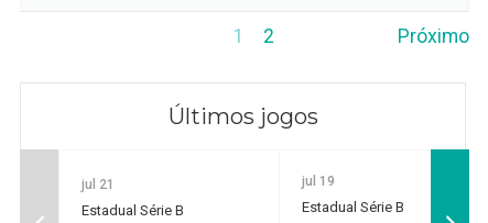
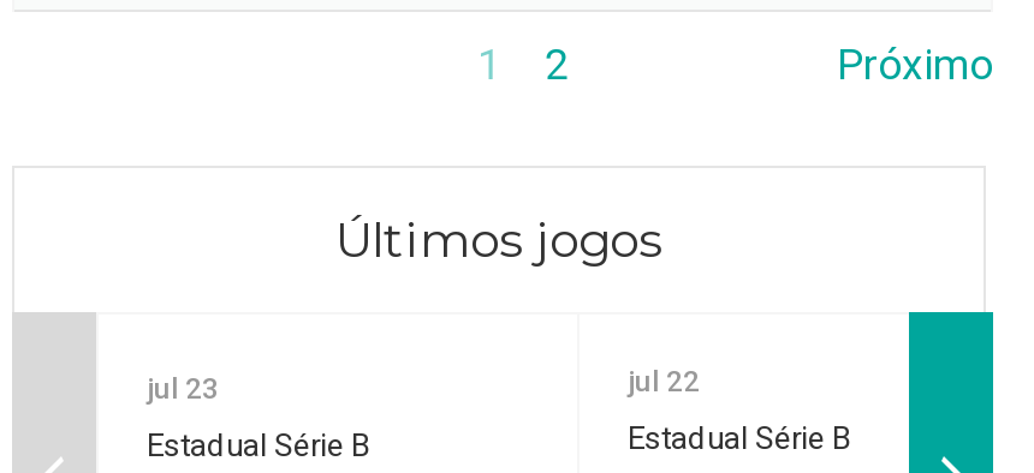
[82,176,115,192] jul 21 -> [147,371,219,405] jul 23
[302,173,335,189] jul 19 -> [628,364,700,398] jul 22

